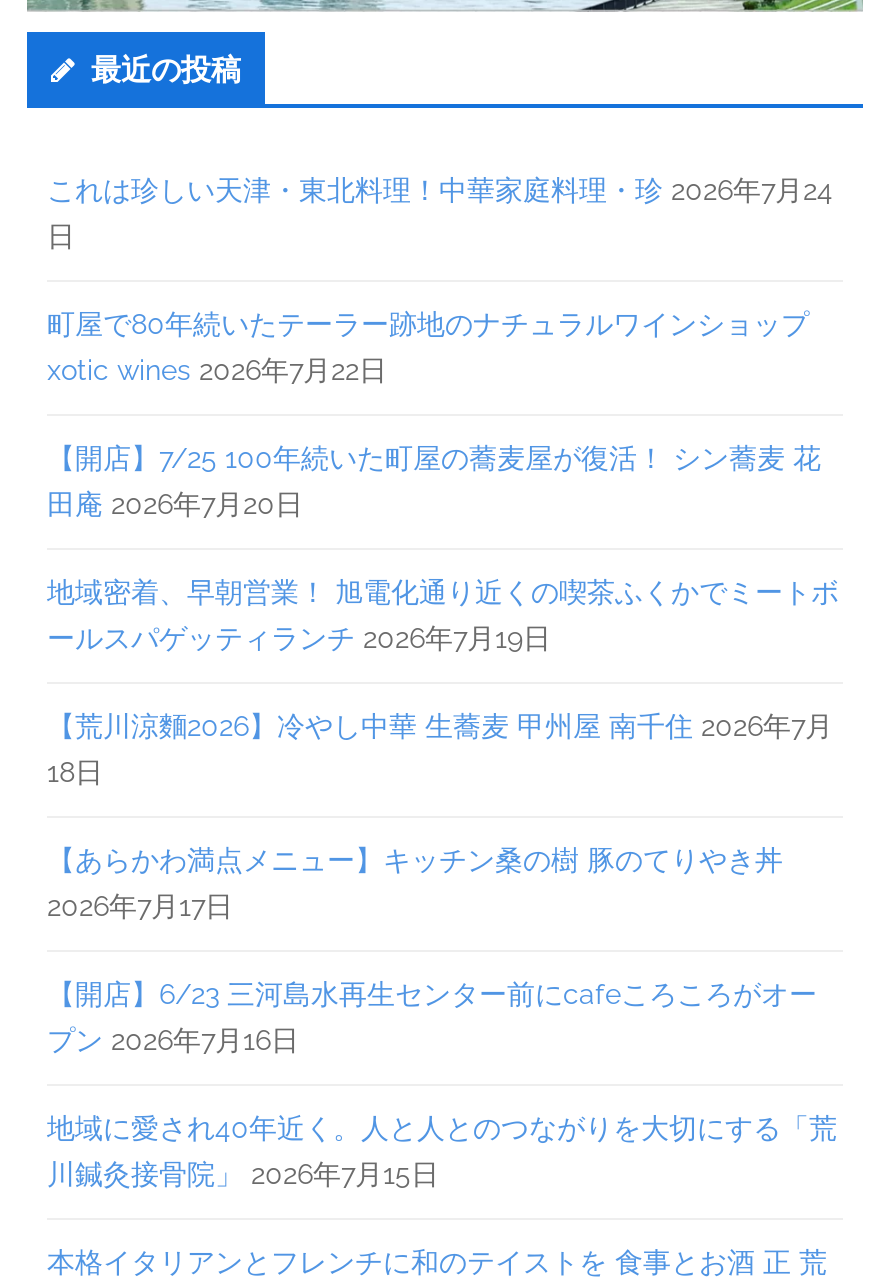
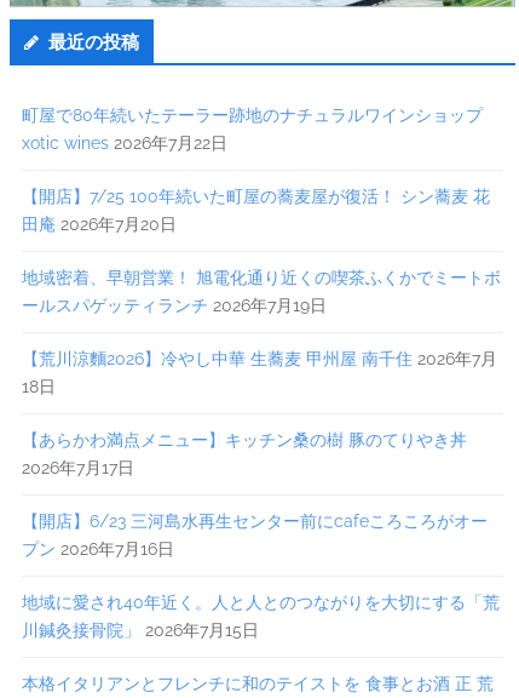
[47,174,833,252] これは珍しい天津・東北料理！中華家庭料理・珍 2026年7月24 | 日 -> none

